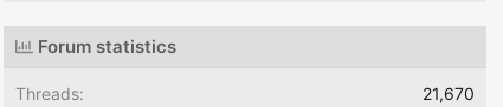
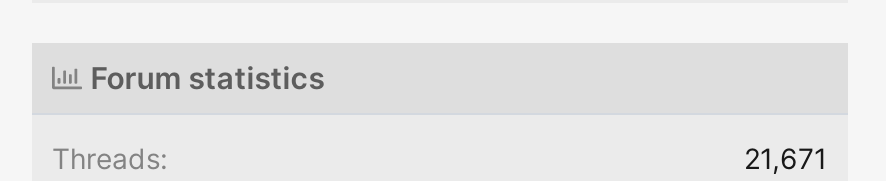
[423,83,475,103] 21,670 -> [744,140,828,174] 21,671

